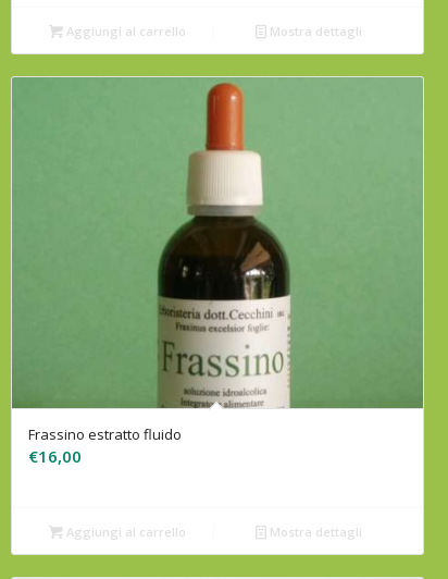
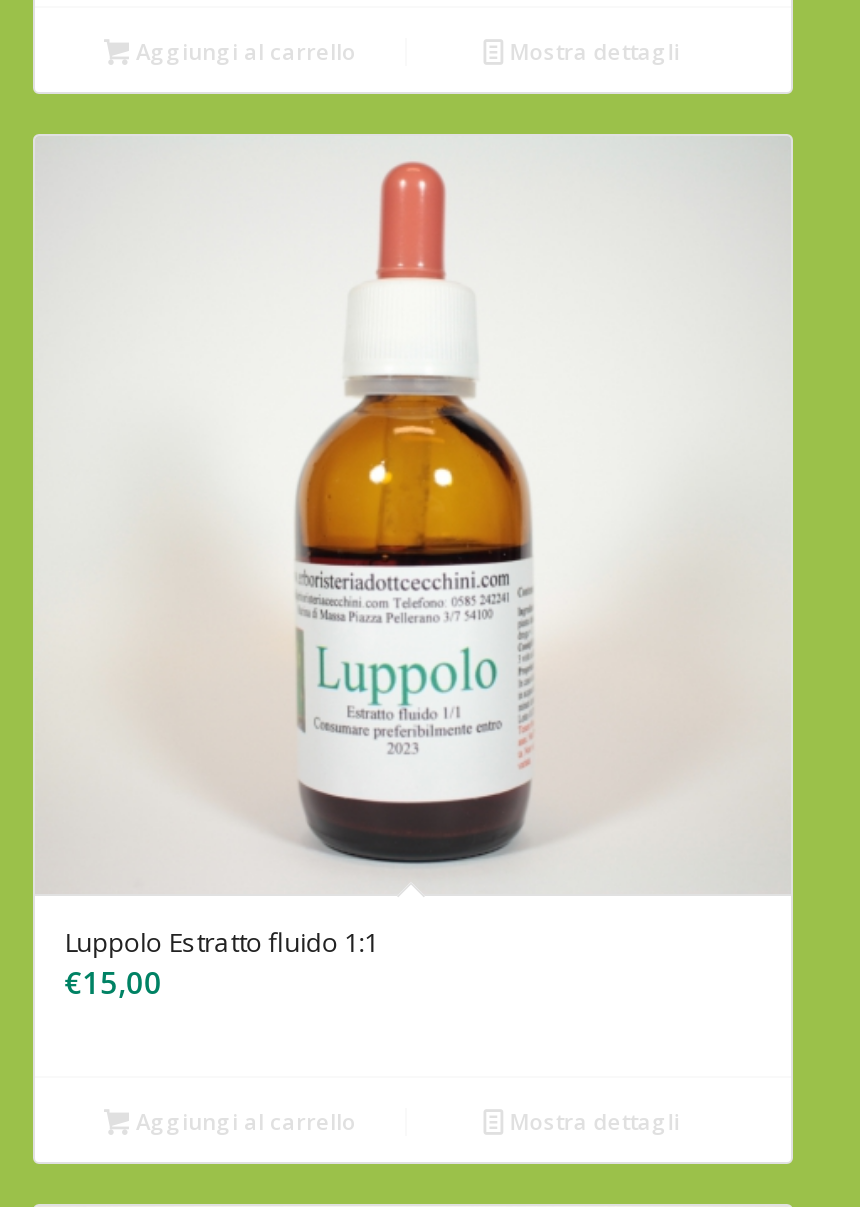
[12,76,423,467] [image] | Frassino estratto fluido | €16,00 -> [33,134,793,1002] [image] | Luppolo Estratto fluido 1:1 | €15,00

